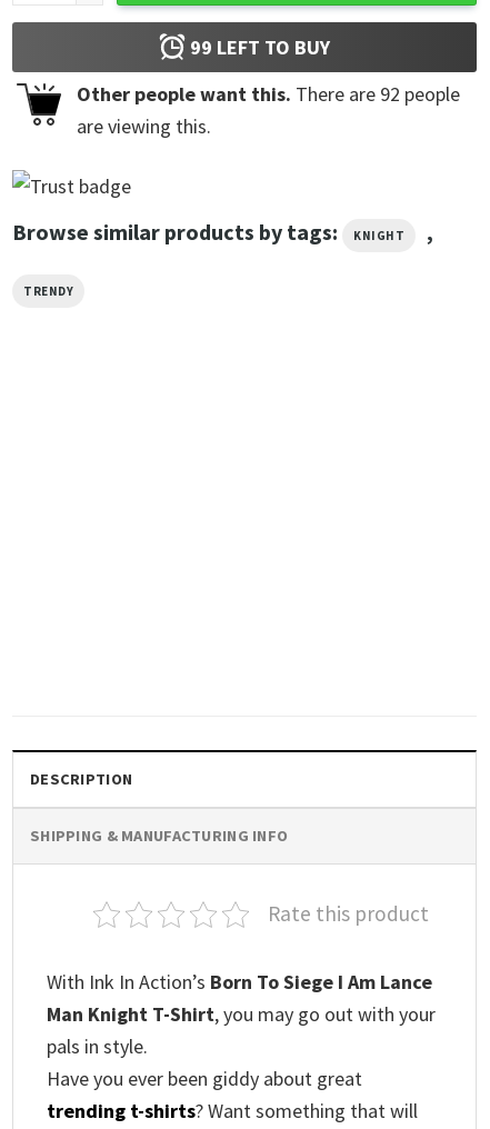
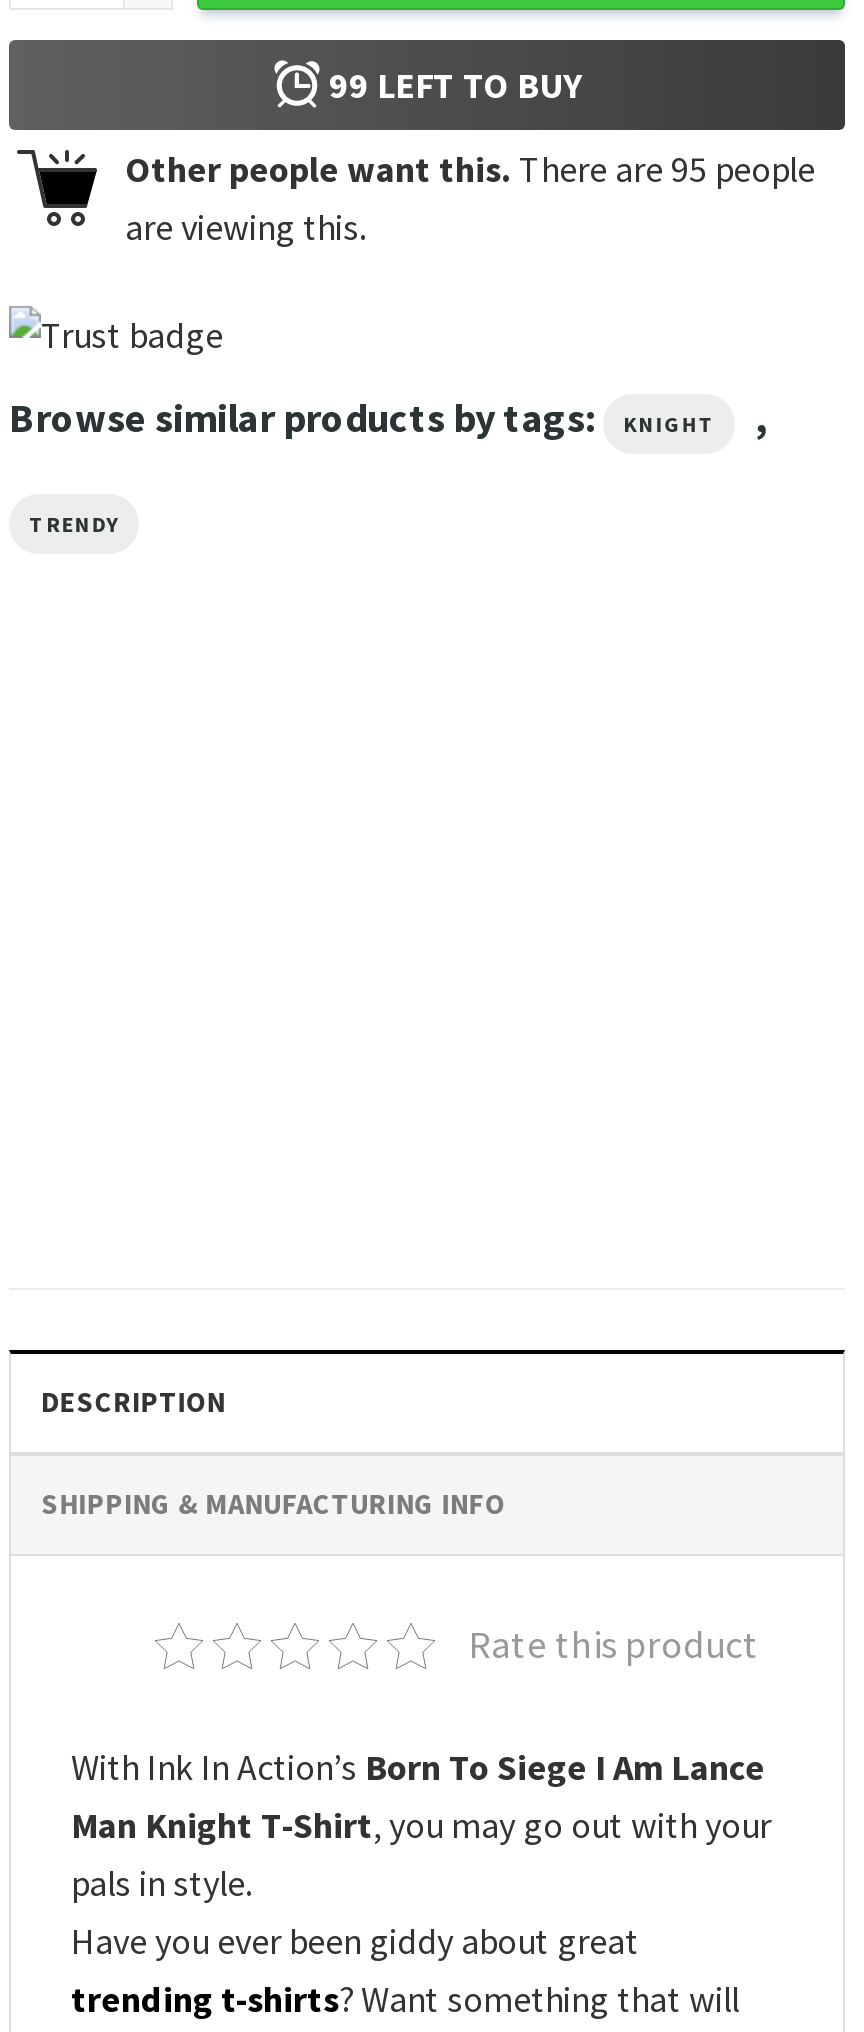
[77,81,460,106] Other people want this. There are 92 people -> [125,146,815,192] Other people want this. There are 95 people

